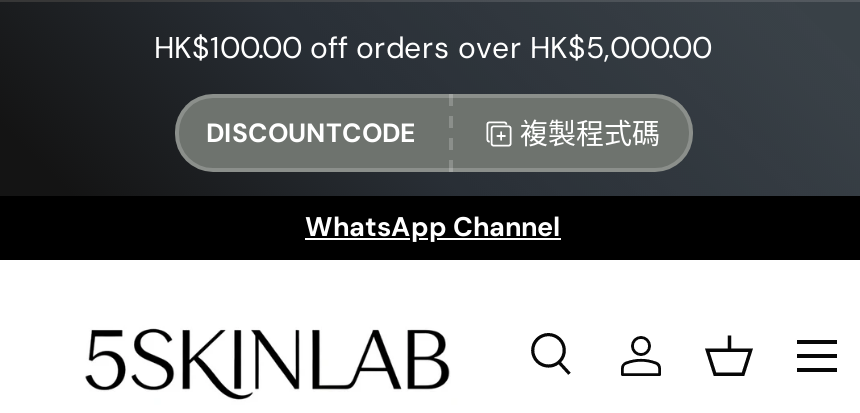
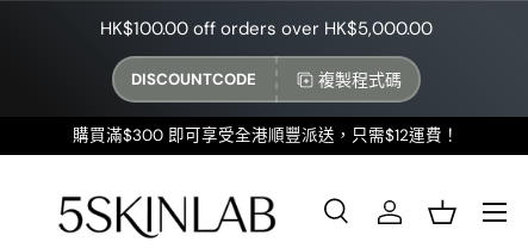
[305,210,561,244] WhatsApp Channel -> [73,125,459,145] 購買滿$300 即可享受全港順豐派送，只需$12運費！

